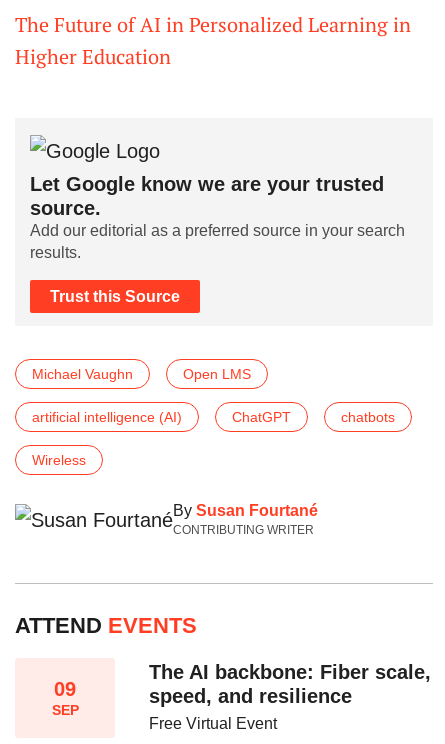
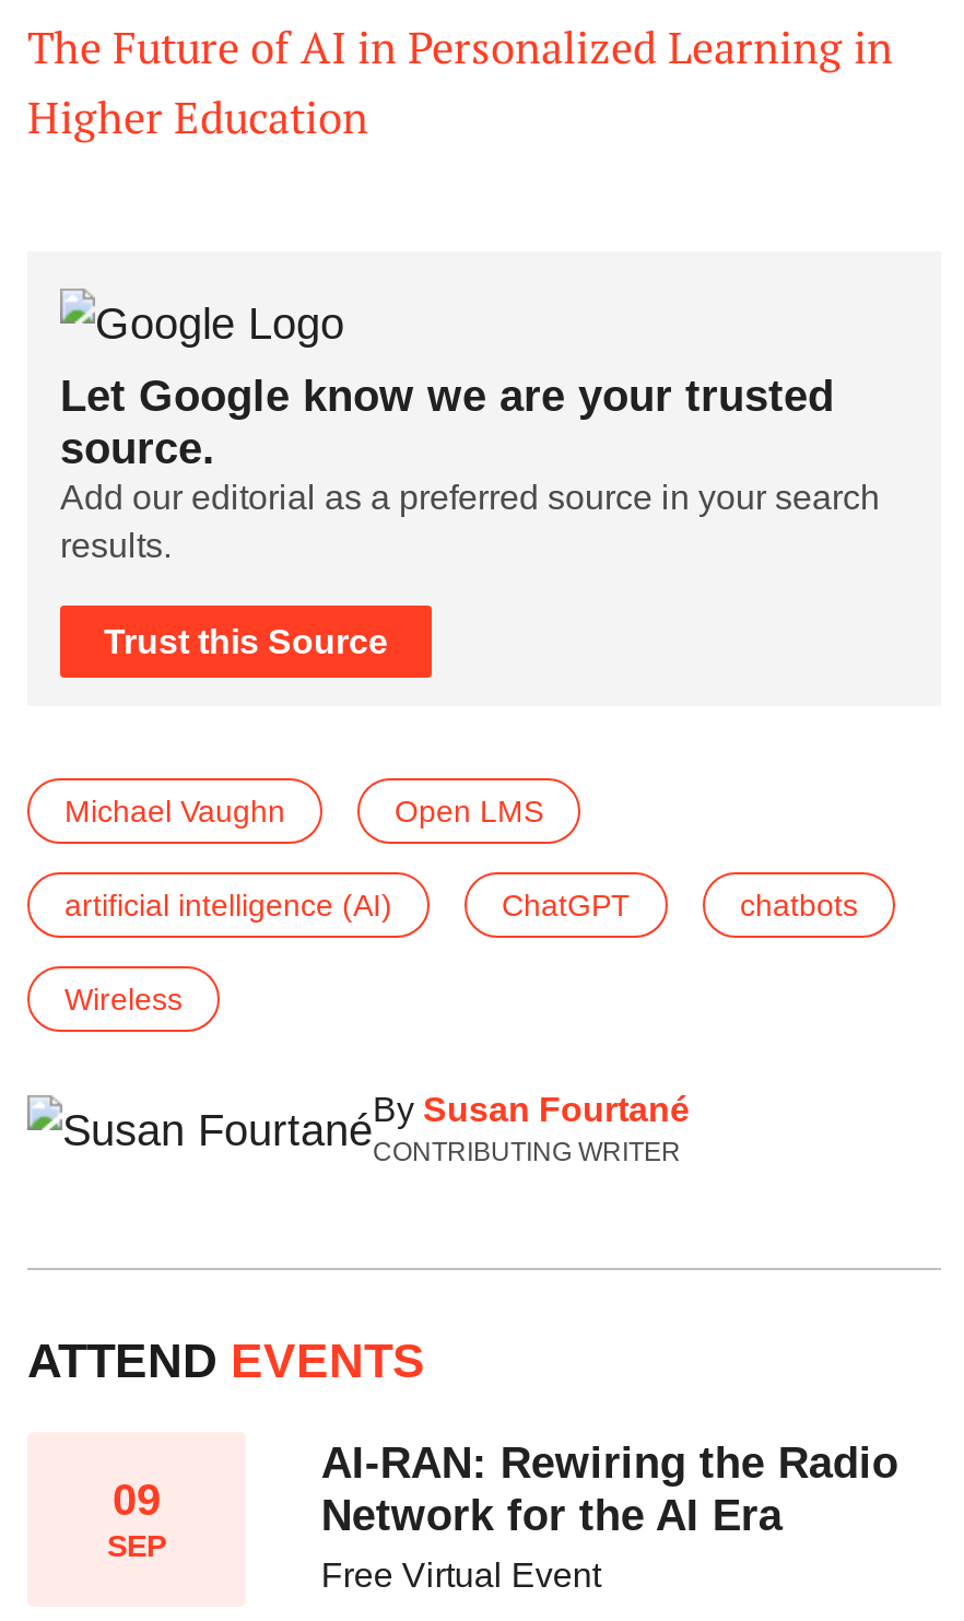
[149,661,431,707] The AI backbone: Fiber scale, | speed, and resilience -> [321,1439,898,1539] AI-RAN: Rewiring the Radio | Network for the AI Era

